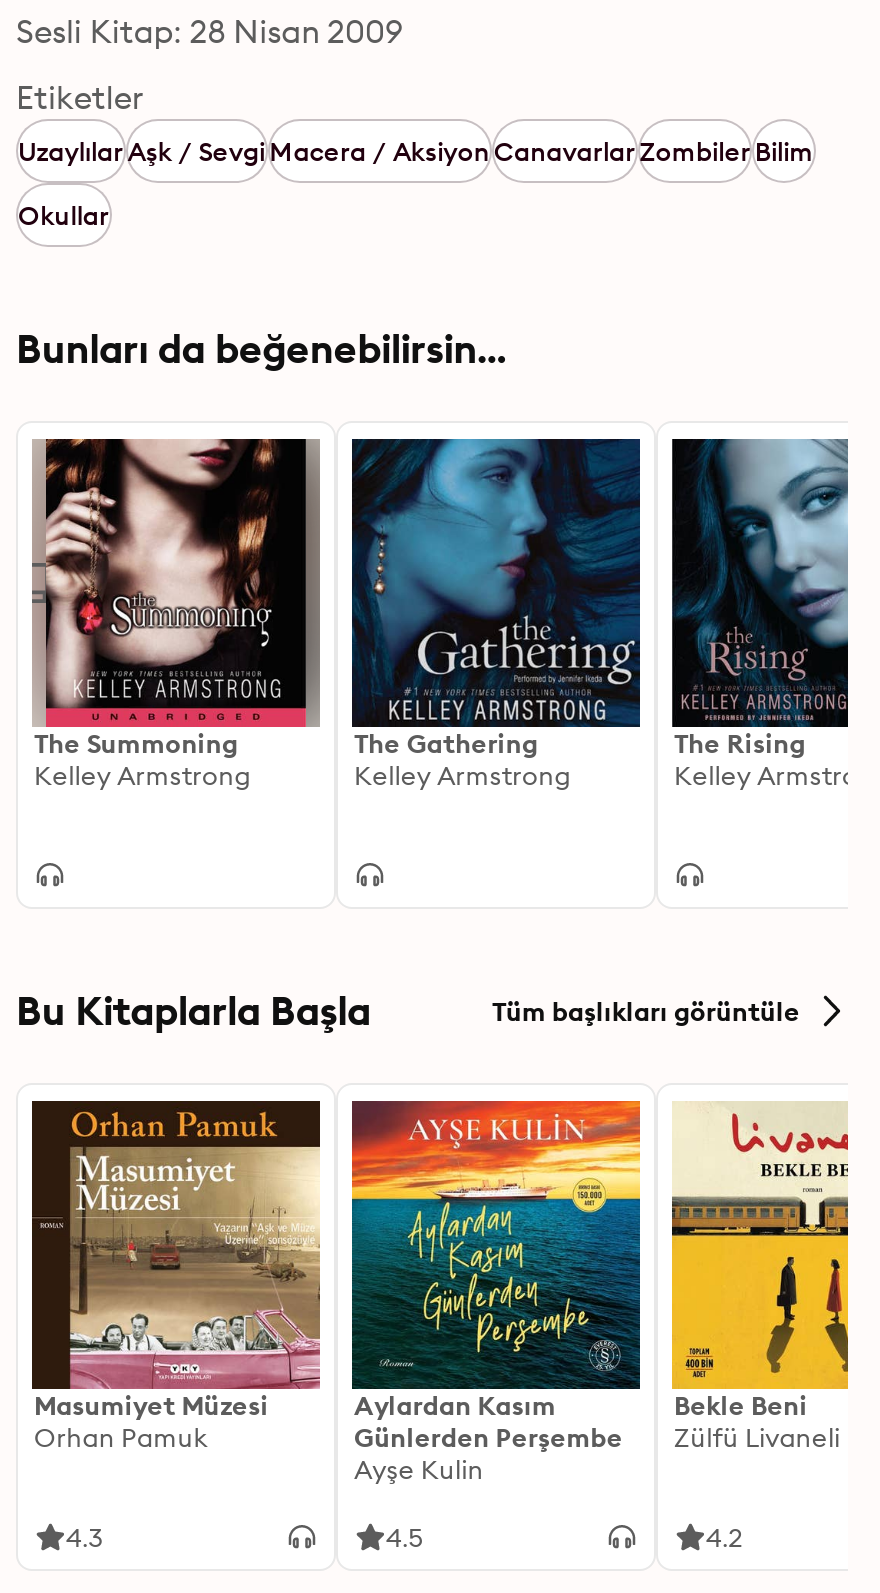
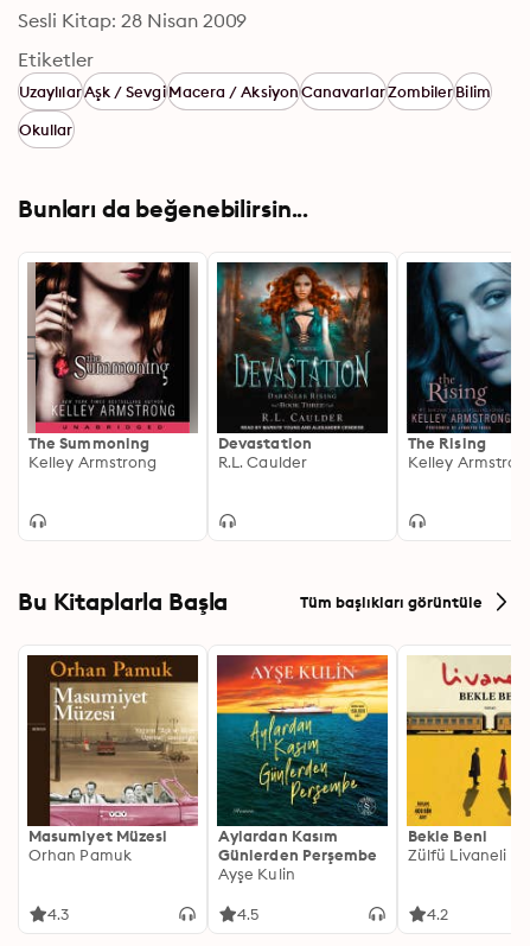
[350,437,640,791] [image] | The Gathering | Kelley Armstrong -> [216,261,388,471] [image] | Devastation | R.L. Caulder

